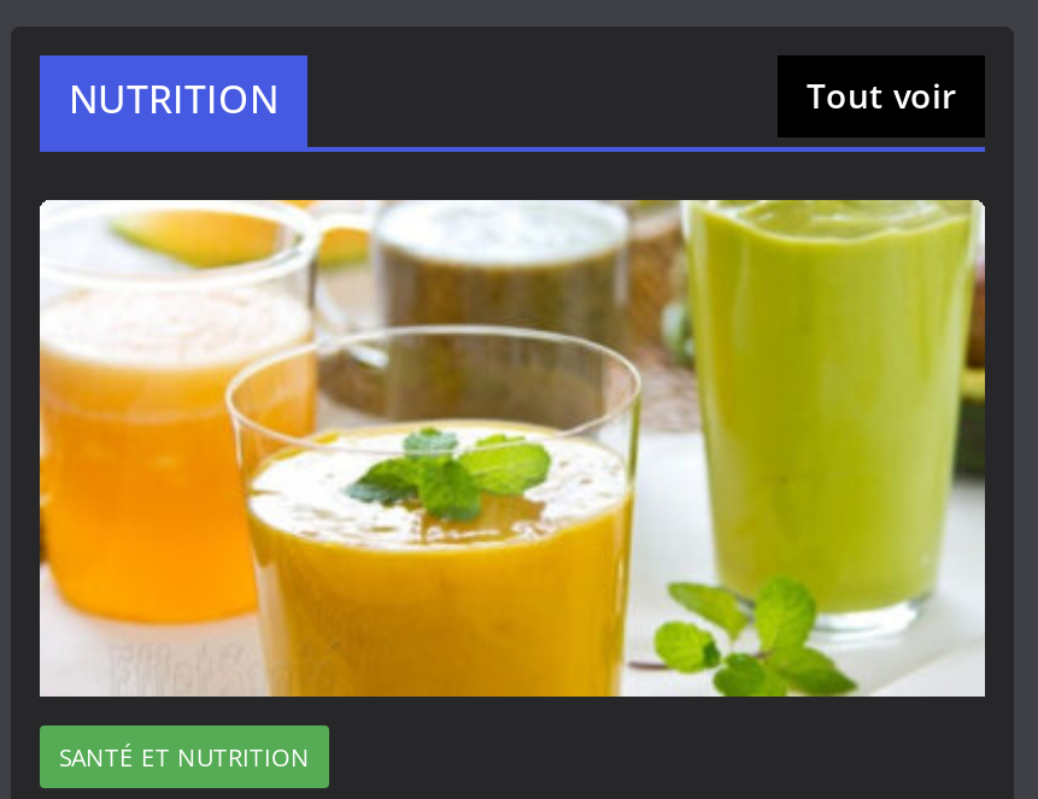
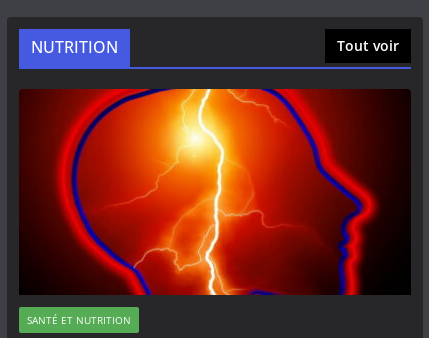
[37,198,987,699] [image] -> [19,88,411,296] [image]

